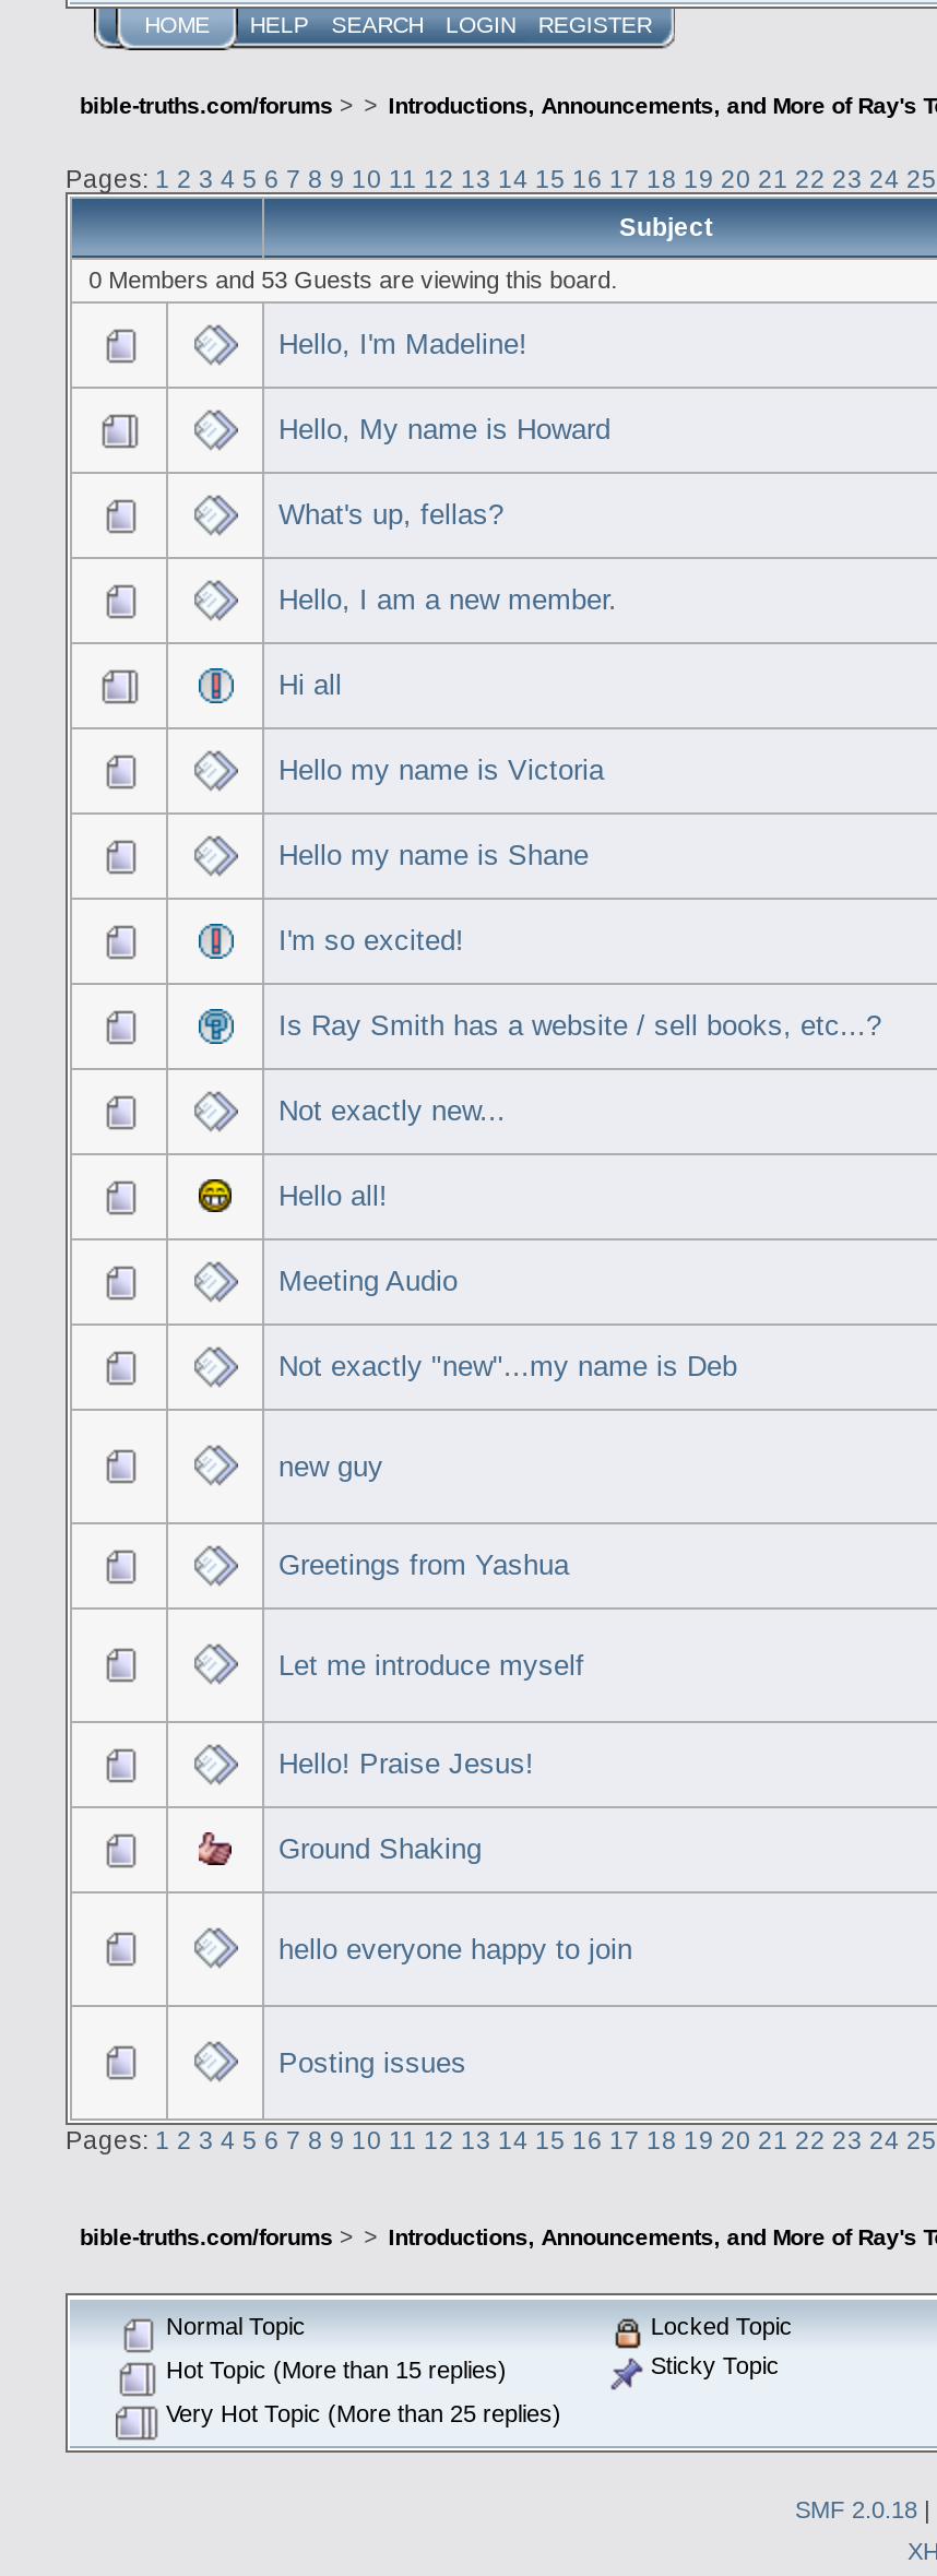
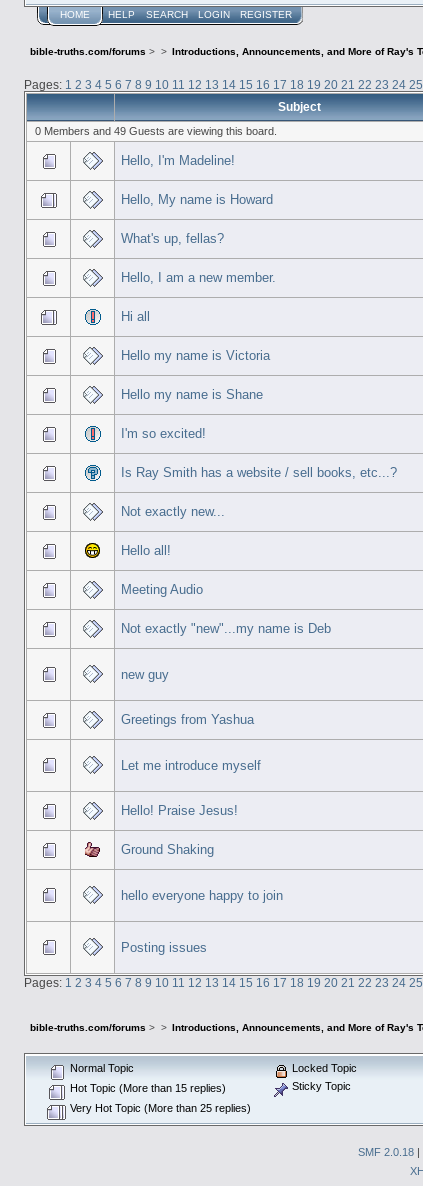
[89,266,617,292] 0 Members and 53 Guests are viewing this board. -> [35,125,277,137] 0 Members and 49 Guests are viewing this board.

